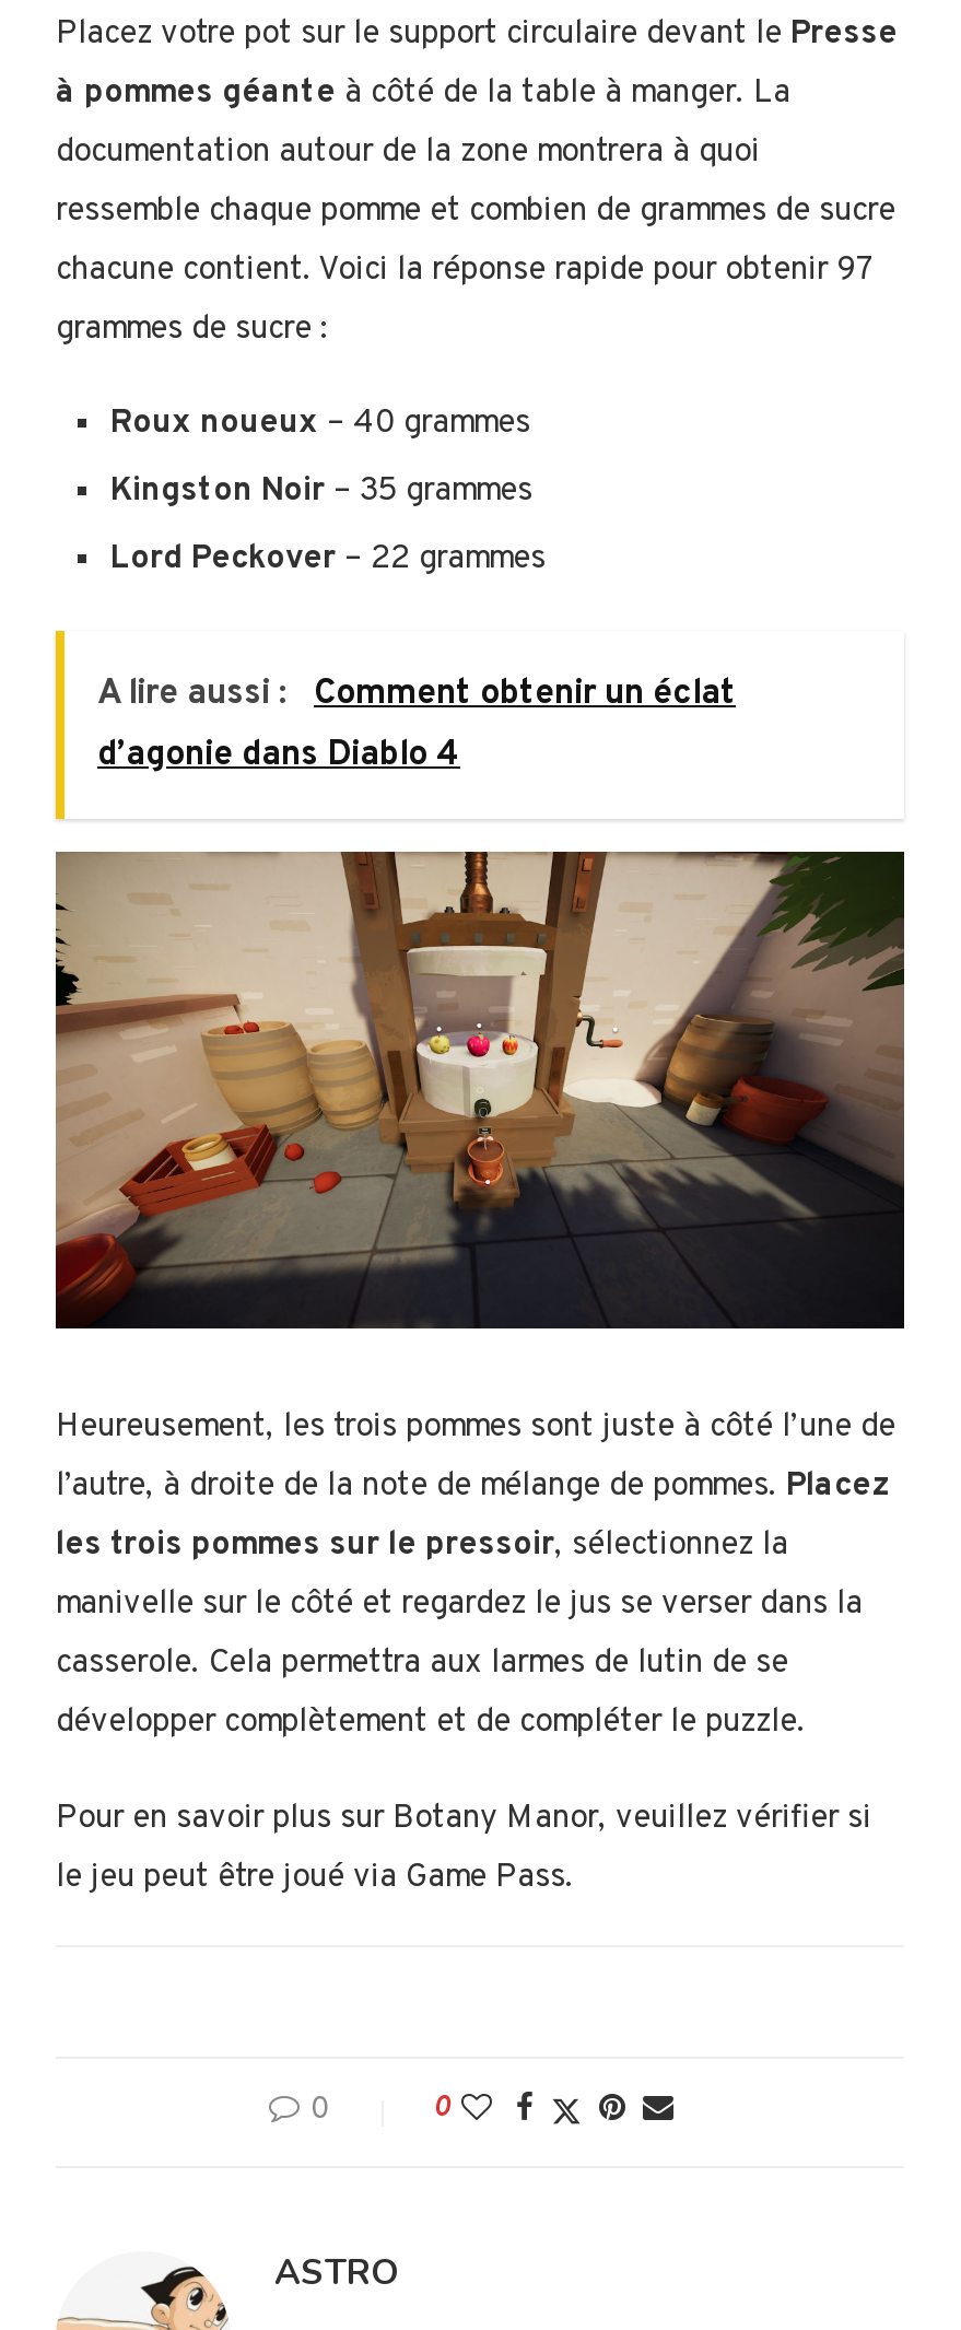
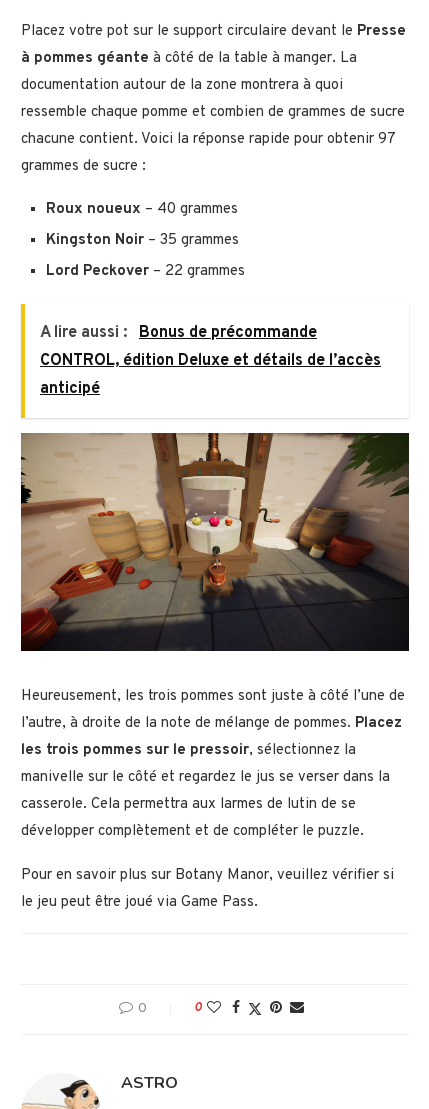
[97,673,736,778] A lire aussi : Comment obtenir un éclat | d’agonie dans Diablo 4 -> [40,323,381,399] A lire aussi : Bonus de précommande | CONTROL, édition Deluxe et détails de l’accès | anticipé

